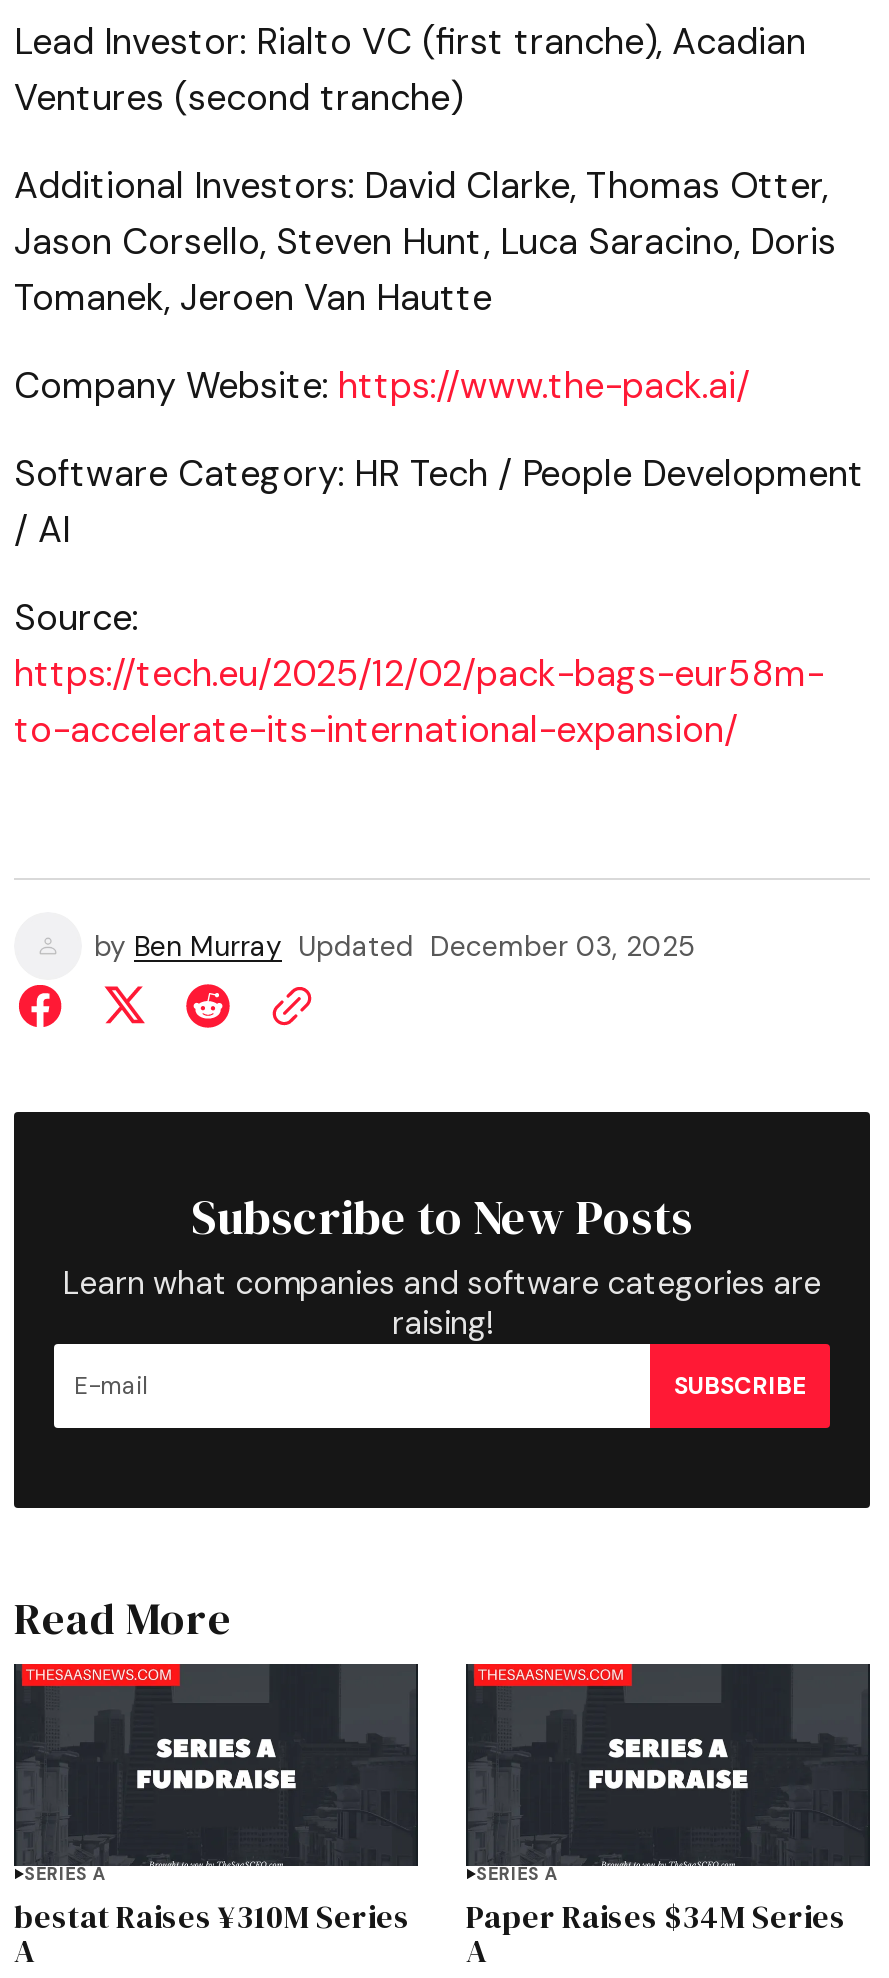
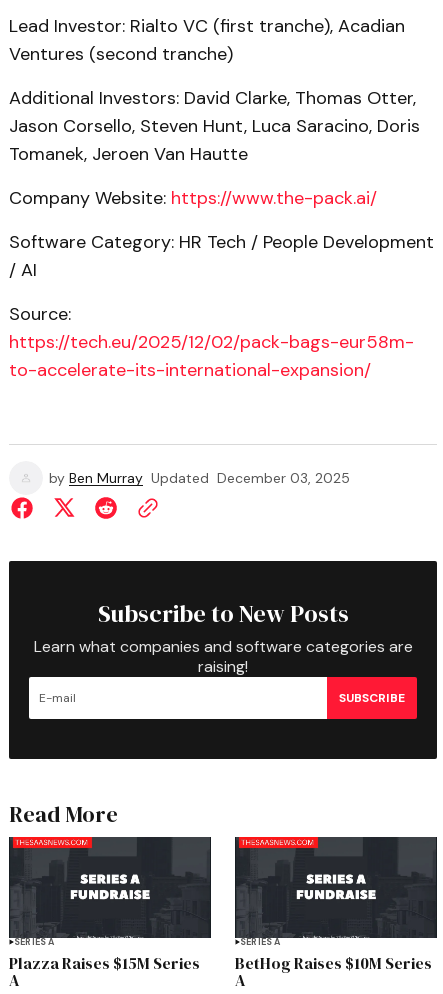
[14,1894,410,1938] bestat Raises ¥310M Series -> [9,952,200,974] Plazza Raises $15M Series
[466,1894,846,1938] Paper Raises $34M Series -> [235,952,432,974] BetHog Raises $10M Series

